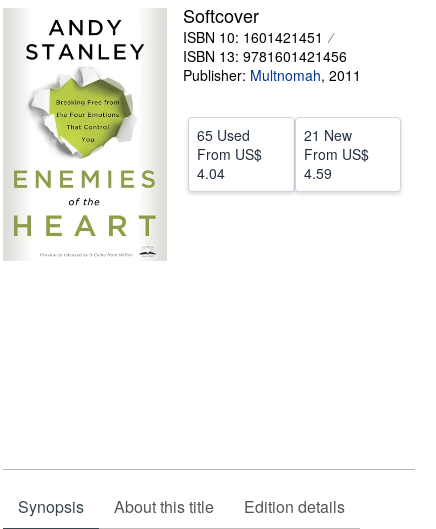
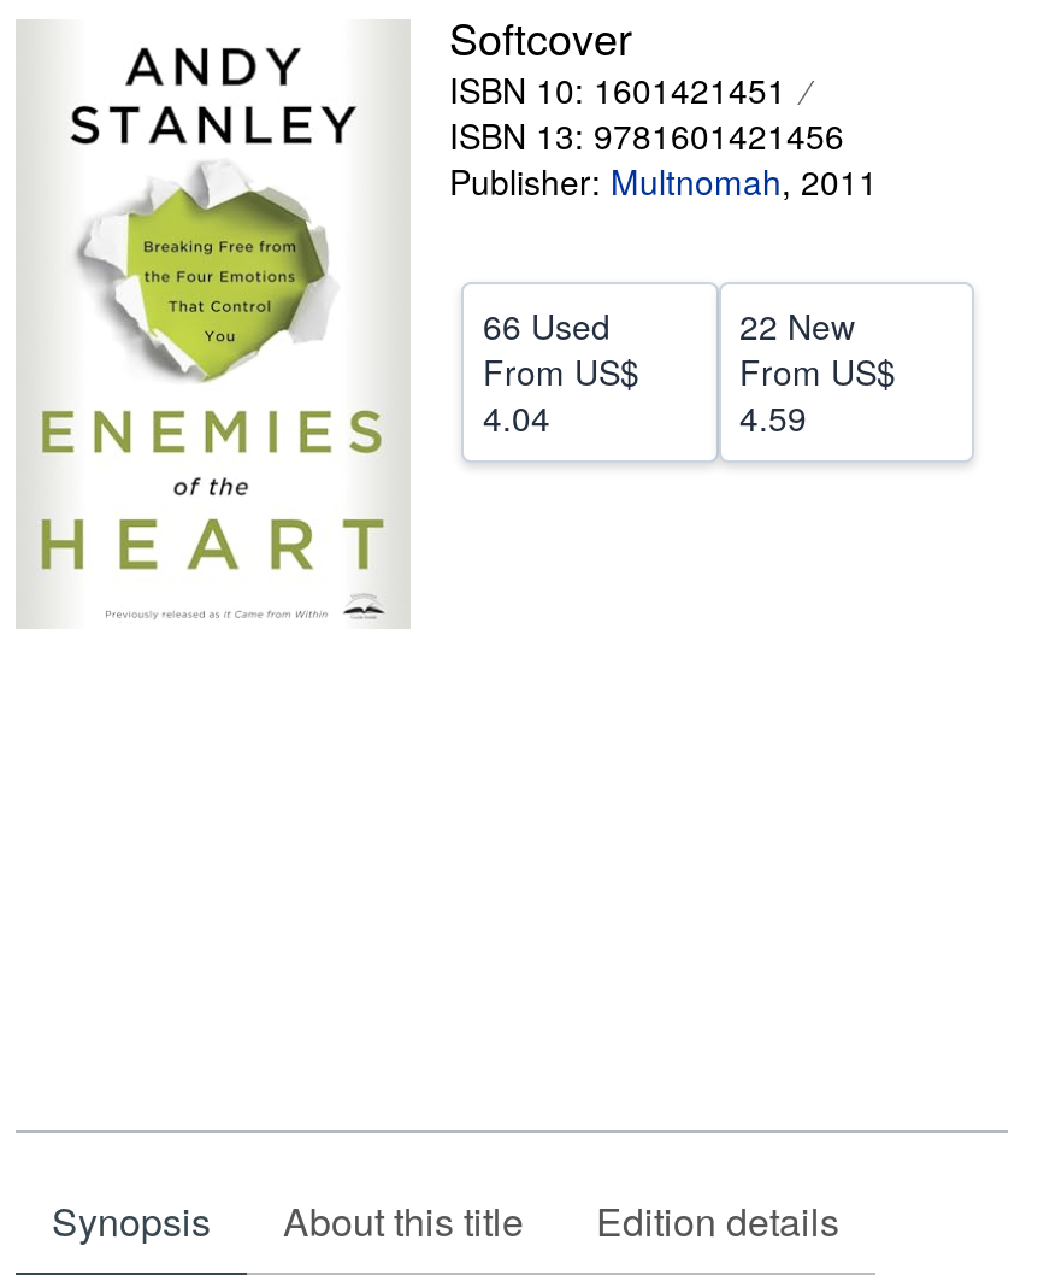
[197,125,250,145] 65 Used -> [483,301,611,349] 66 Used
[303,125,351,145] 21 New -> [739,301,855,349] 22 New

